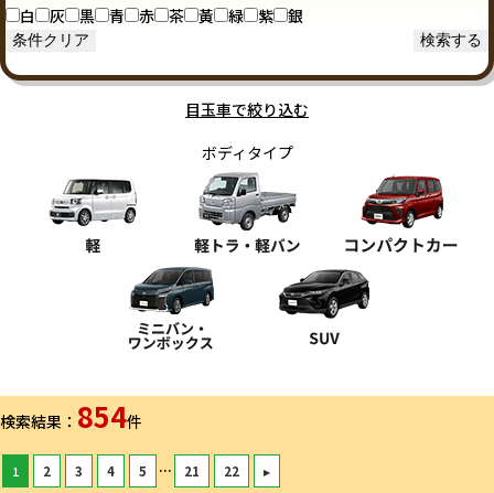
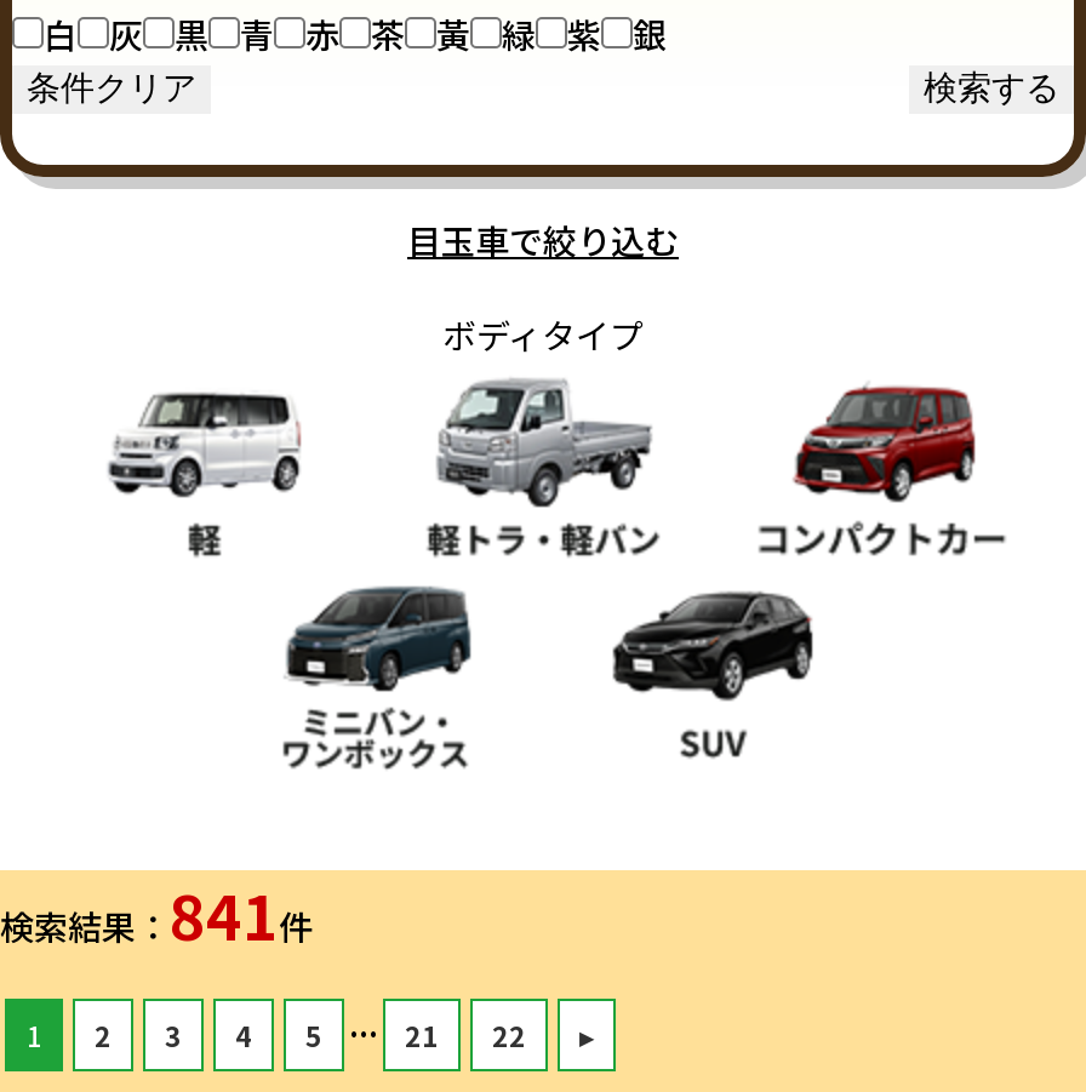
[0,396,142,435] 検索結果：854件 -> [0,870,313,957] 検索結果：841件

